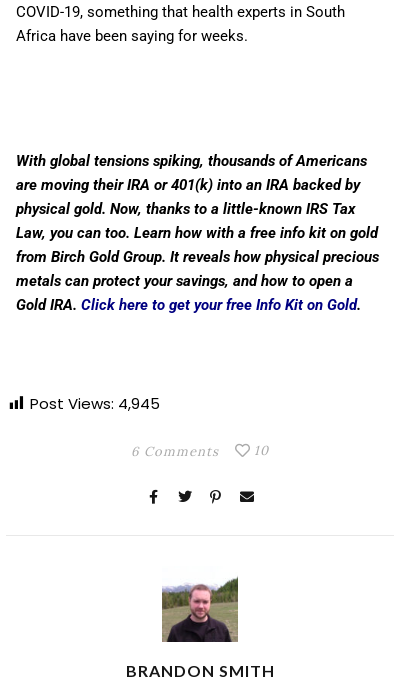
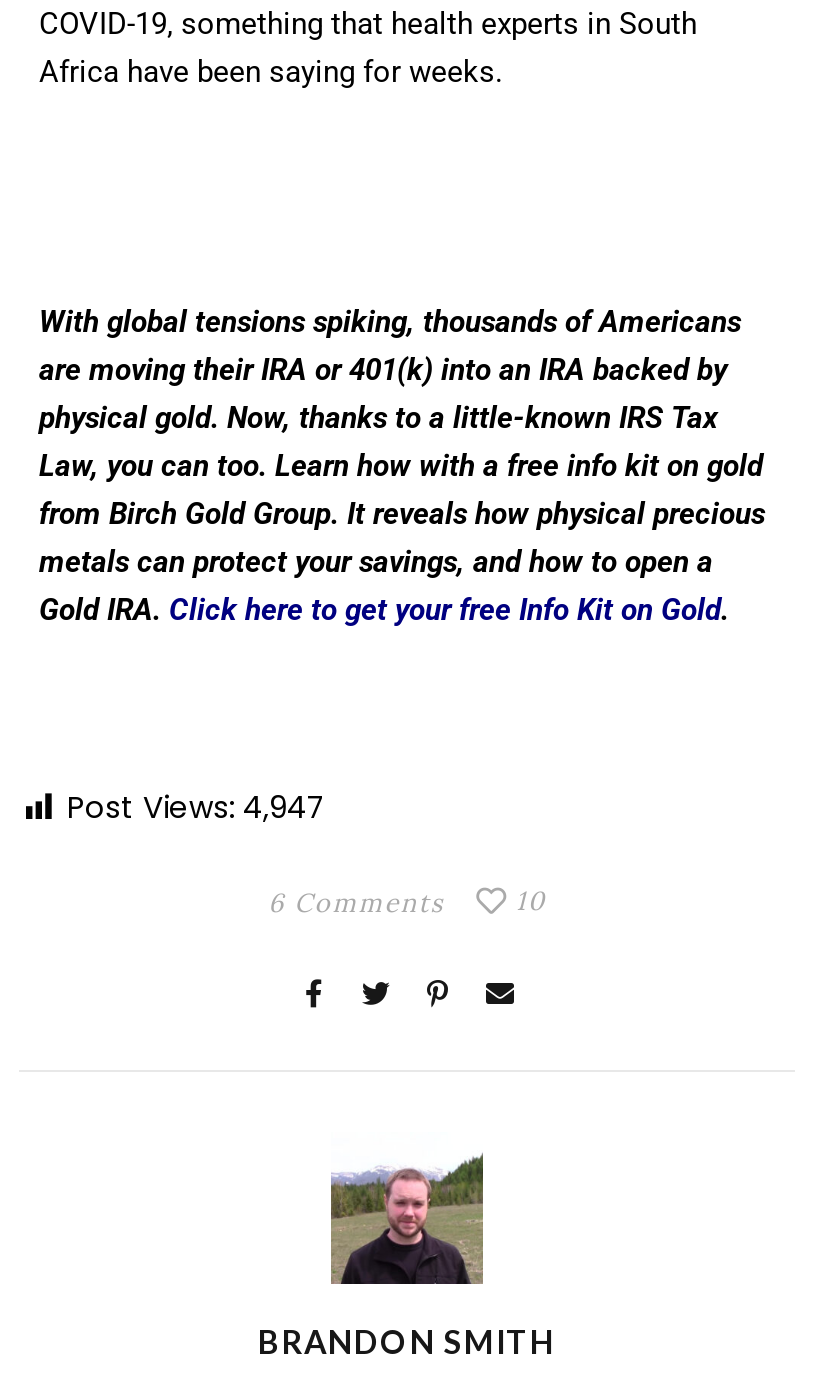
[30,393,160,414] Post Views: 4,945 -> [67,786,325,828] Post Views: 4,947

